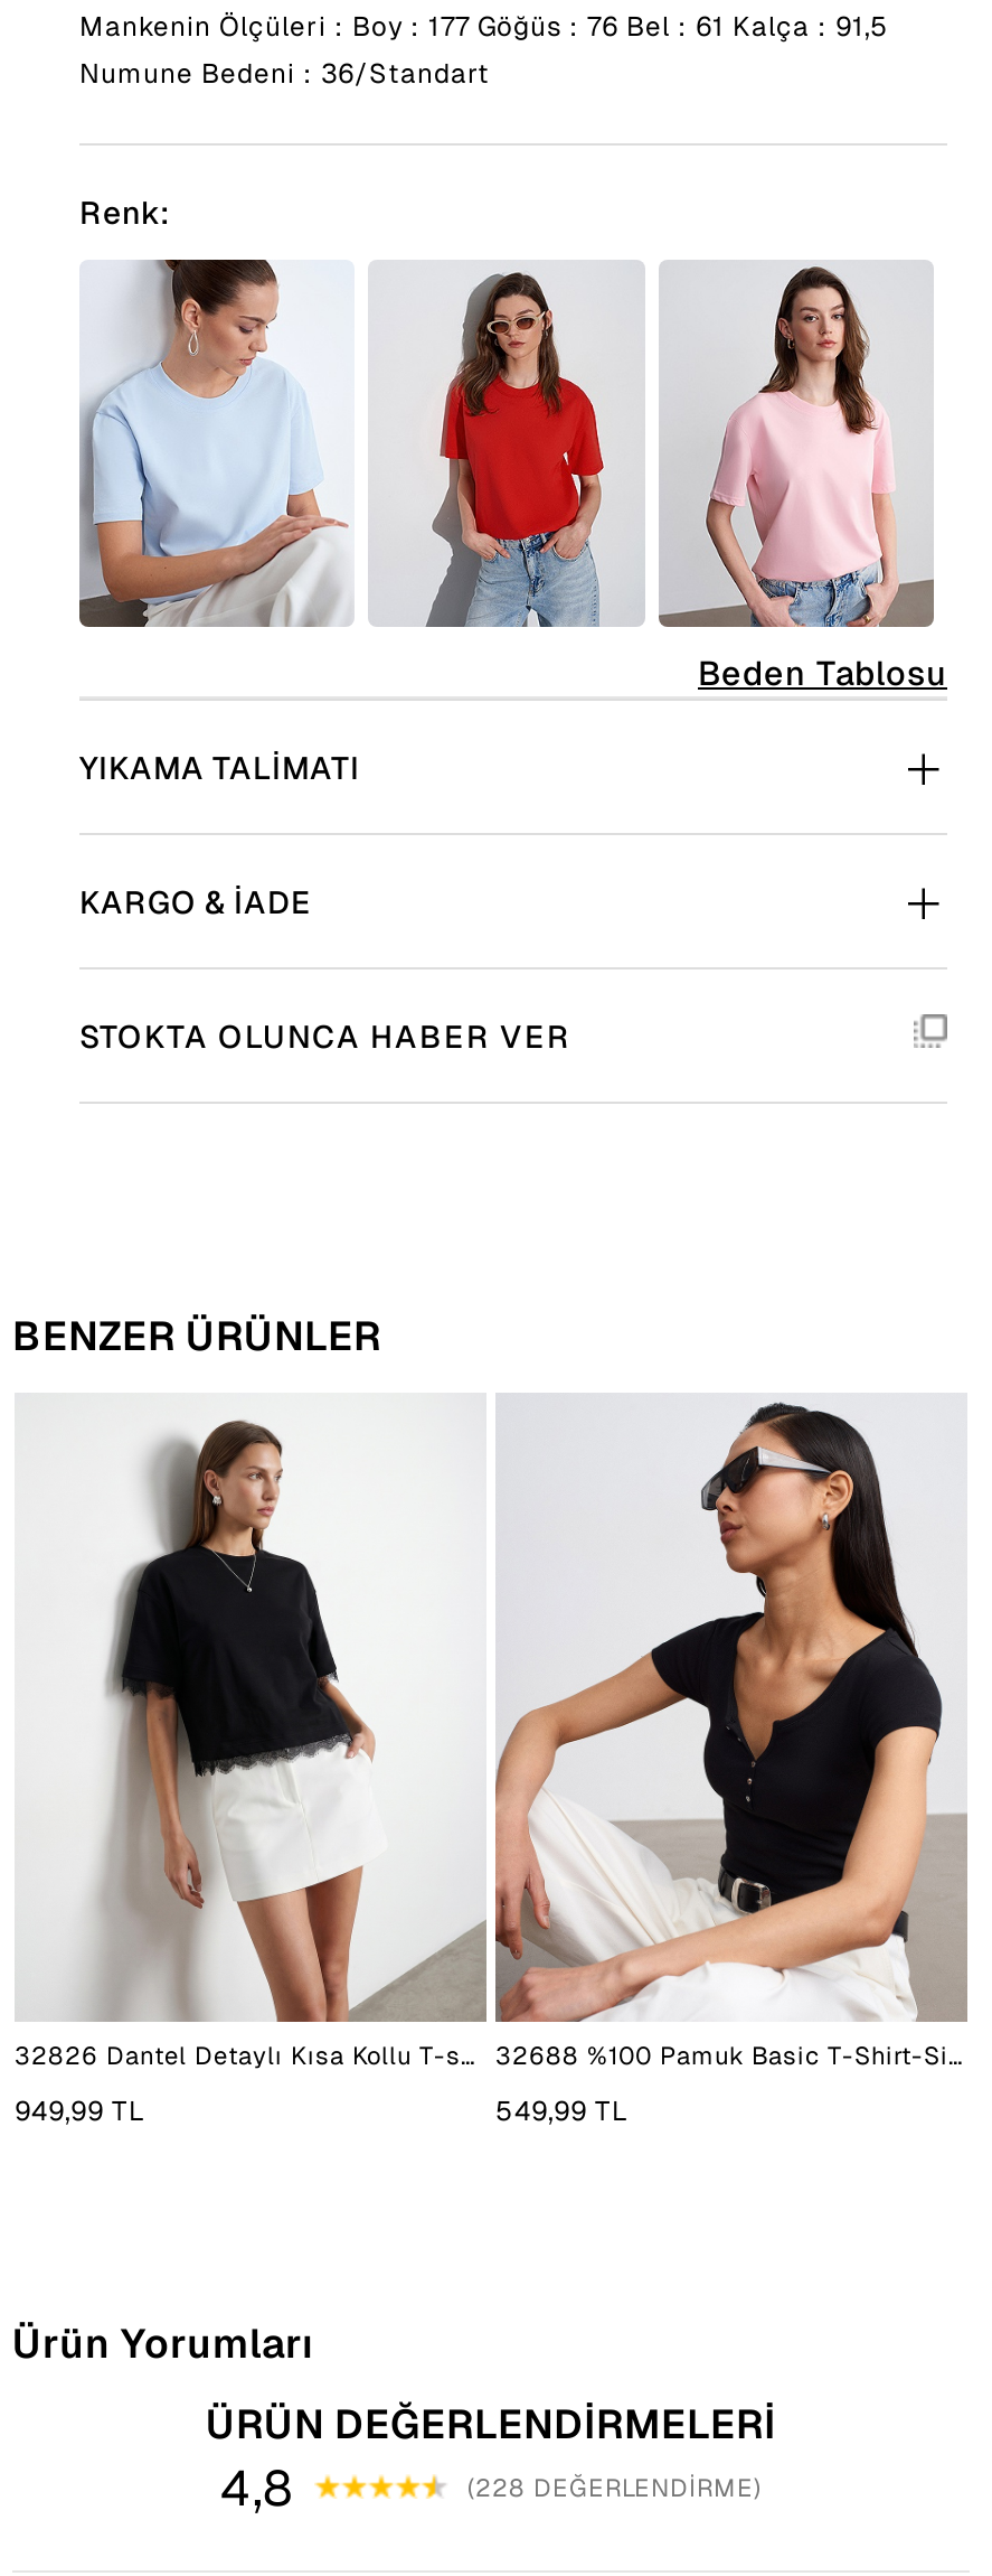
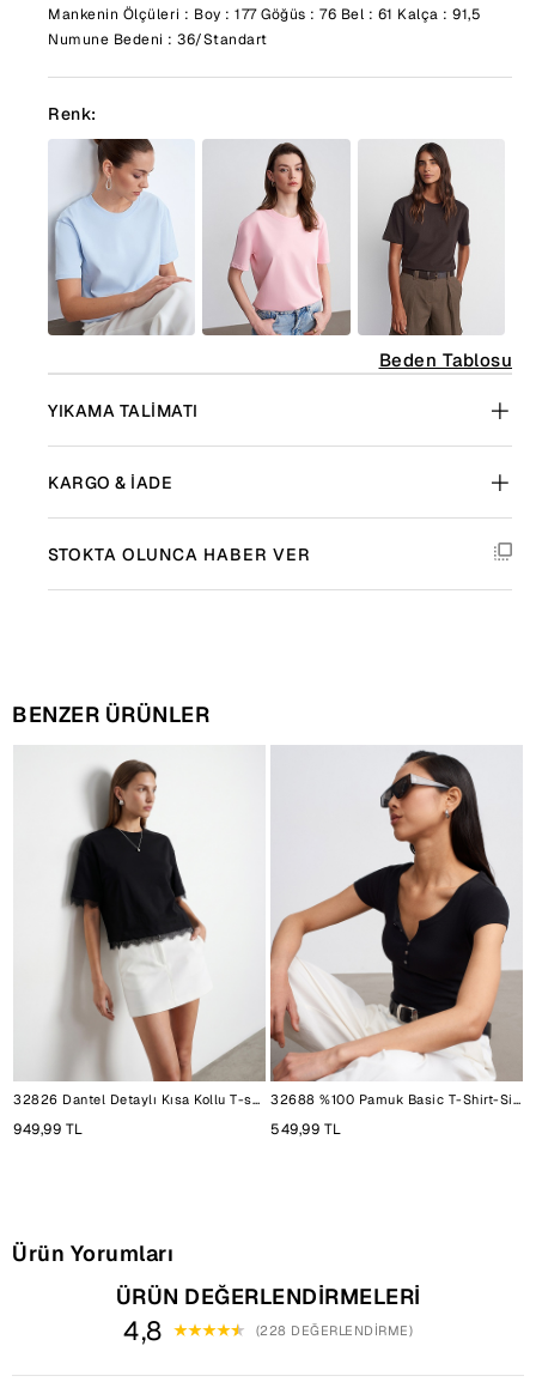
[370,266,643,627] [image] -> [202,141,351,335] [image]
[659,264,934,629] [image] -> [360,141,504,337] [image]

